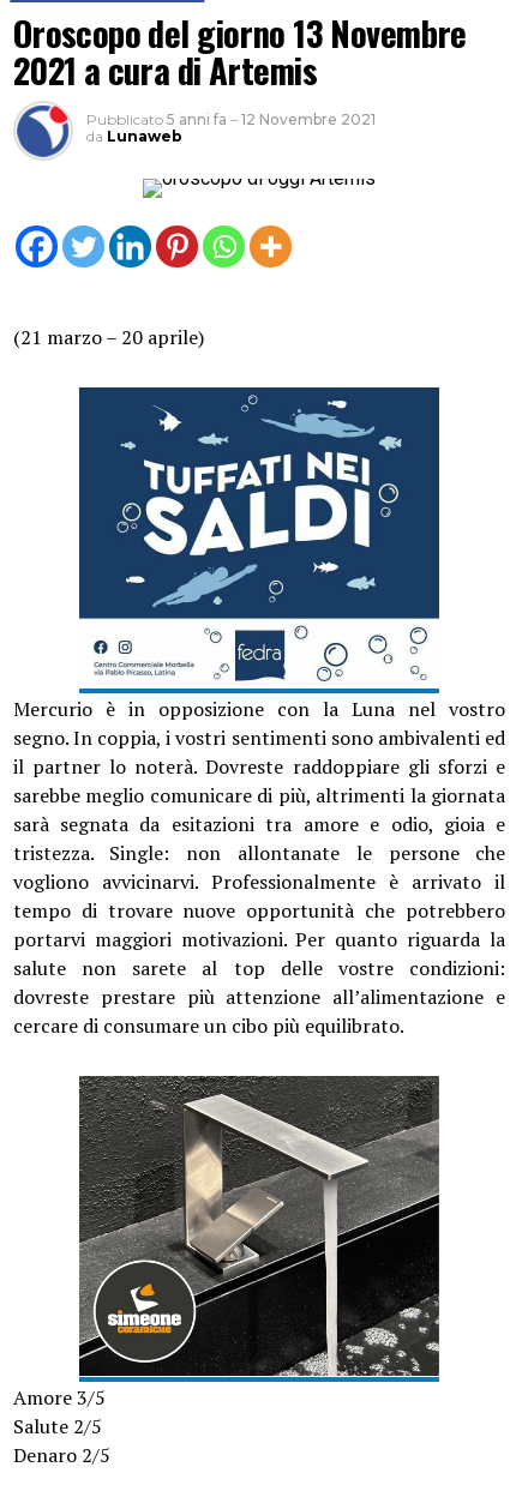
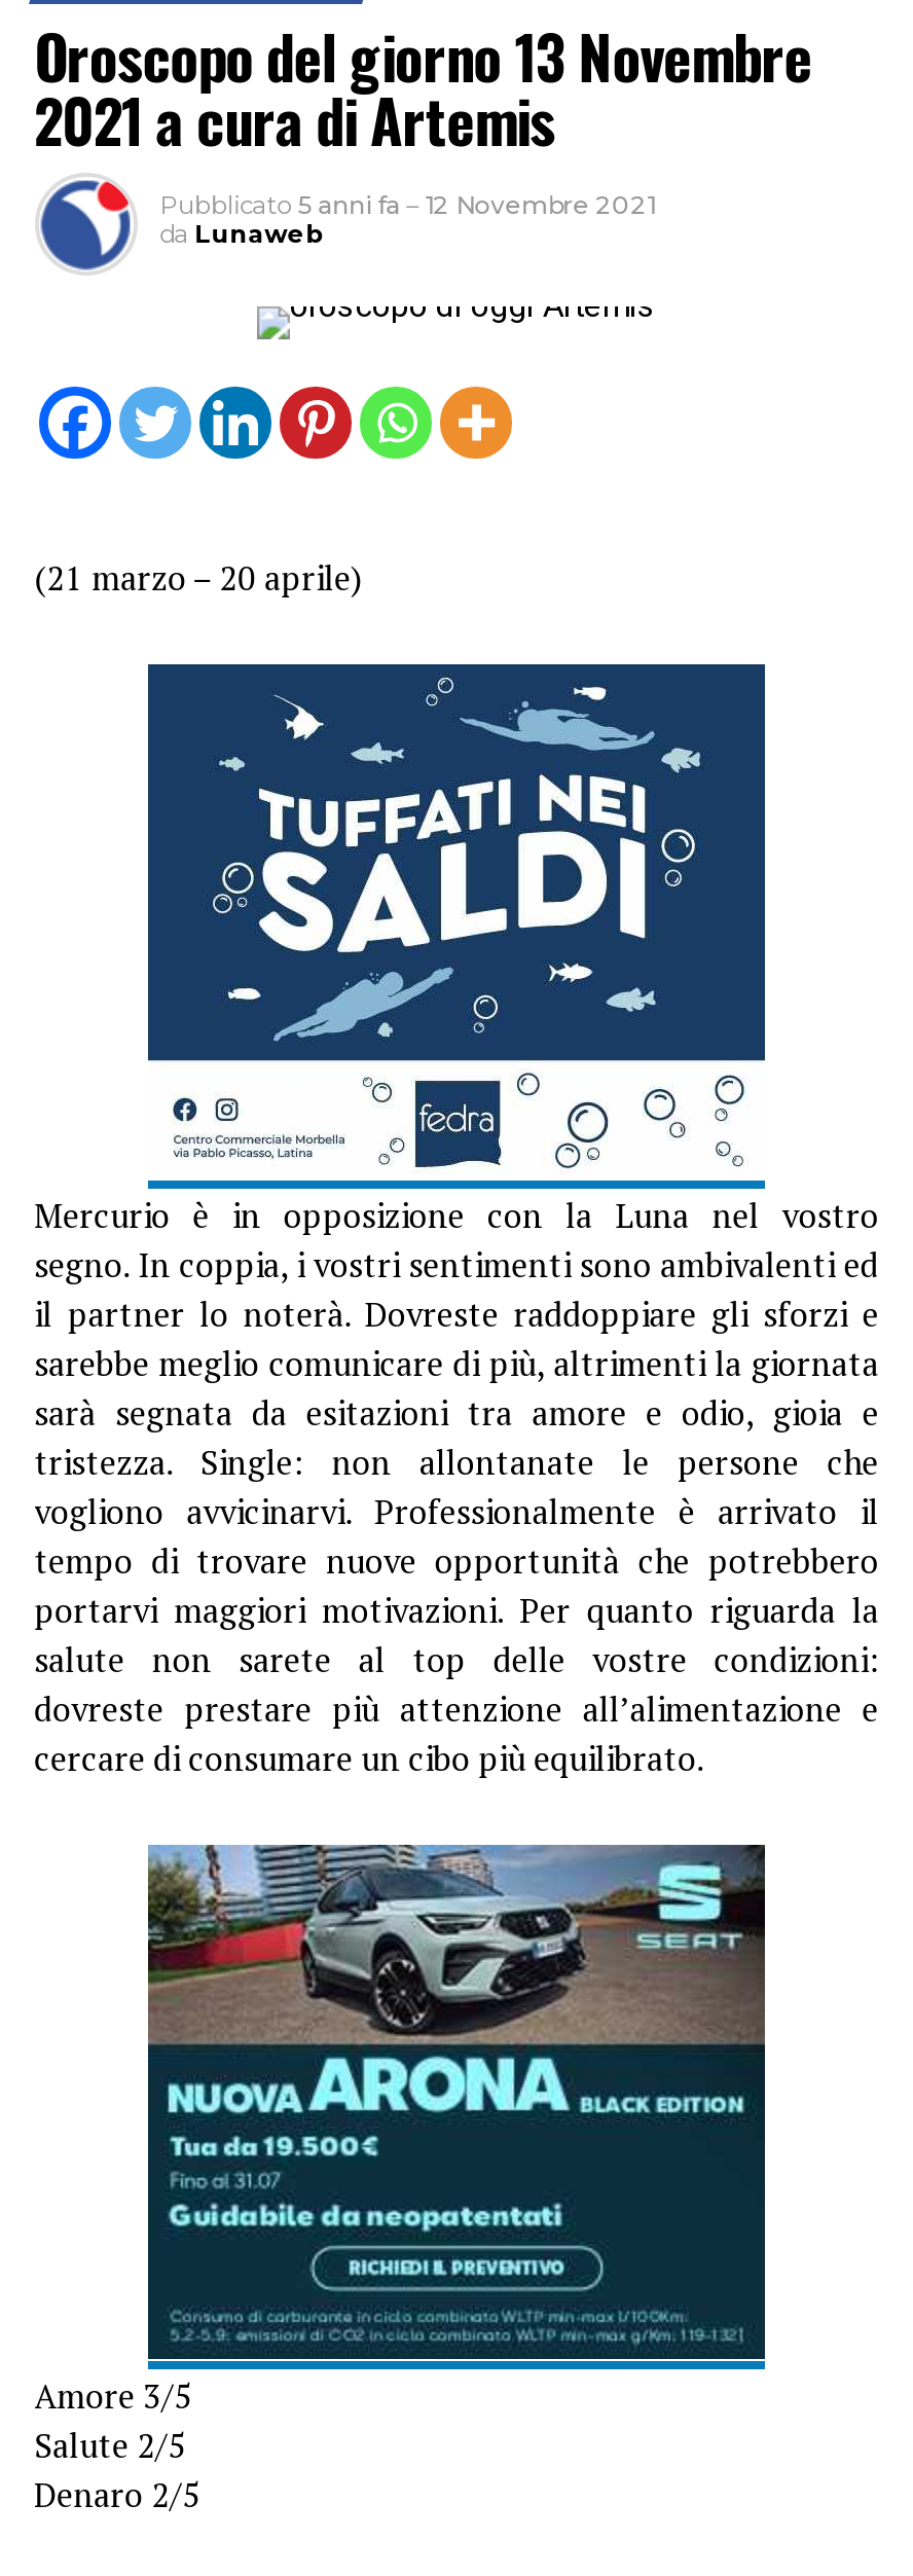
[78,1075,440,1377] [image] -> [146,1843,765,2361] [image]

